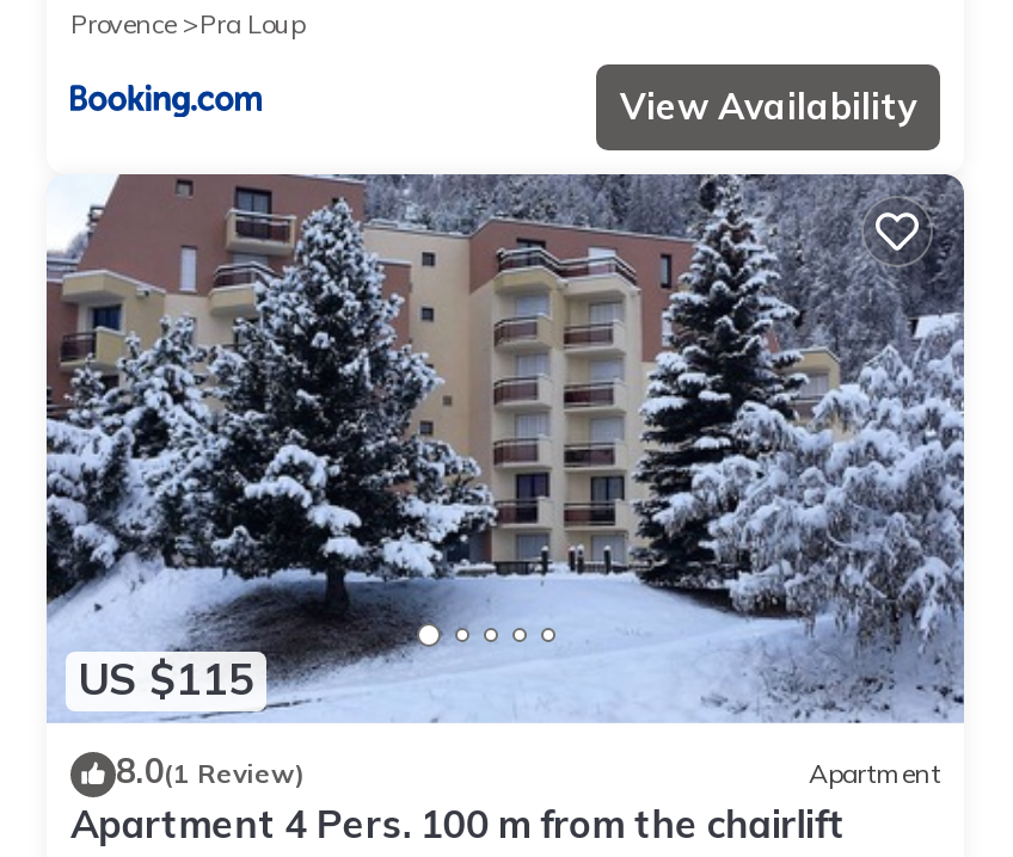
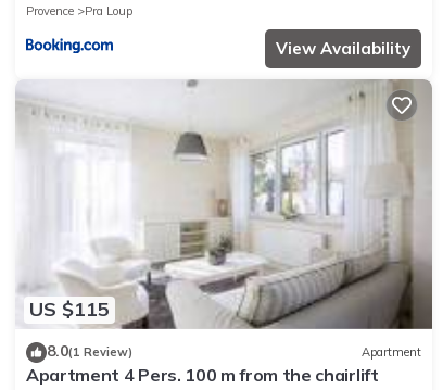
[44,172,964,723] [image] -> [15,79,433,330] [image]

